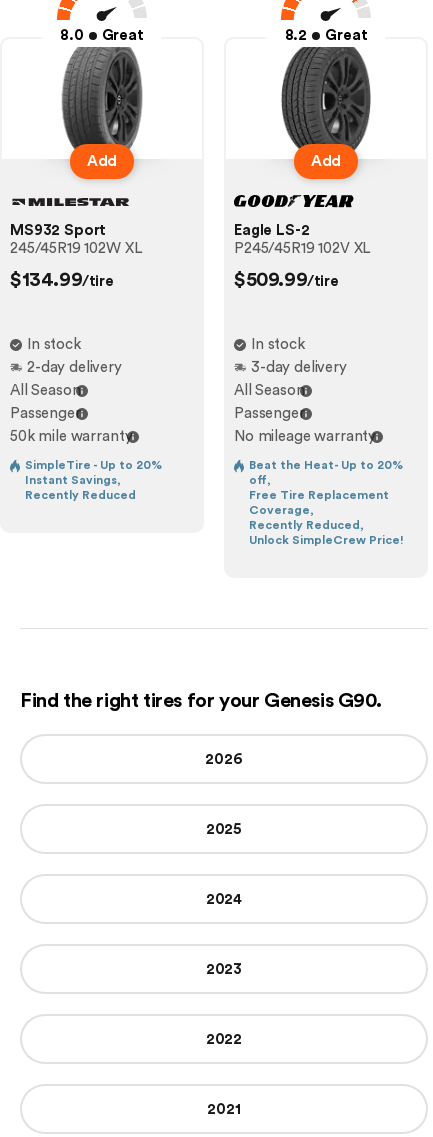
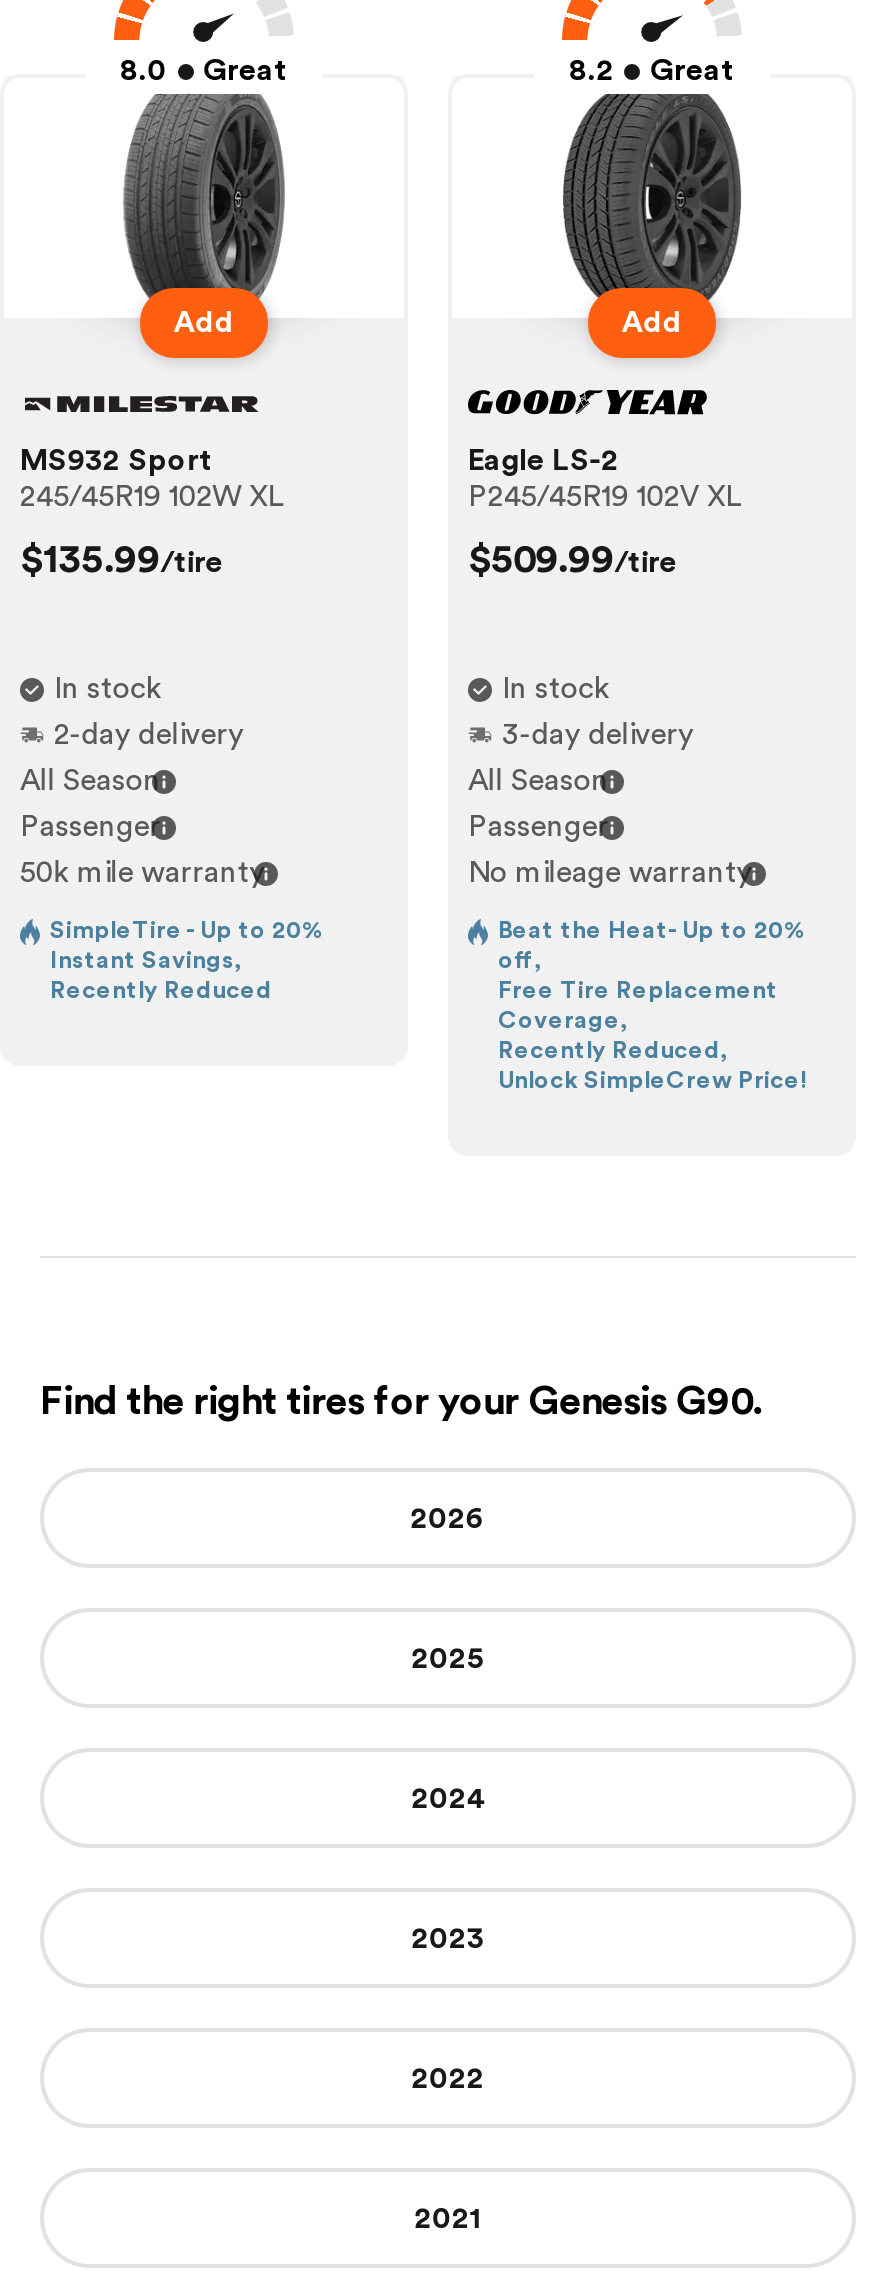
[10,270,113,290] $134.99/tire -> [20,540,222,580] $135.99/tire

